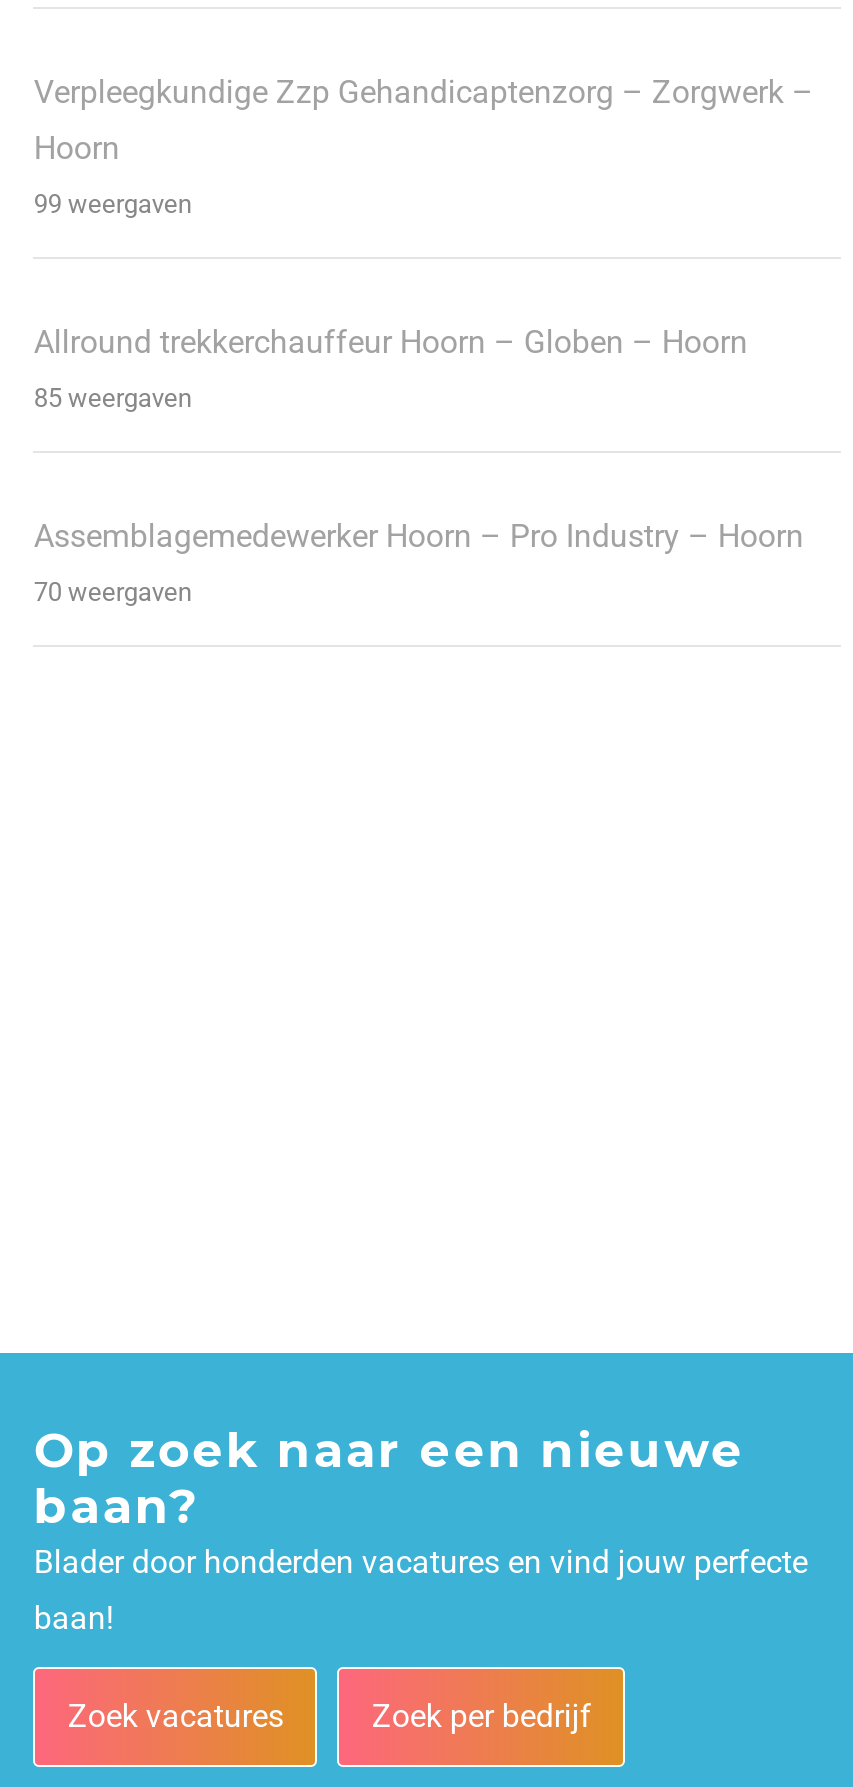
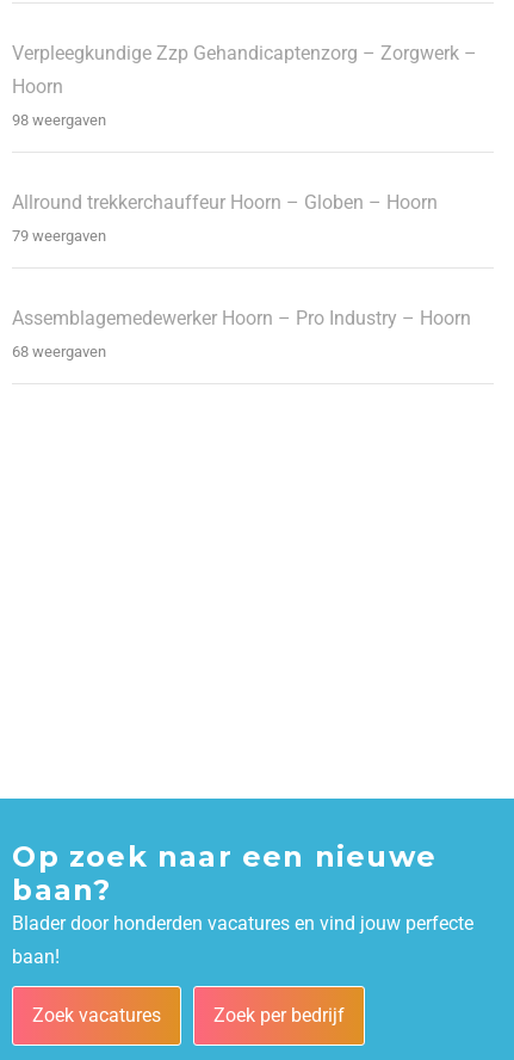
[34,190,192,220] 99 weergaven -> [12,111,107,129] 98 weergaven
[34,384,192,414] 85 weergaven -> [12,227,107,245] 79 weergaven
[34,578,192,608] 70 weergaven -> [12,342,107,360] 68 weergaven

